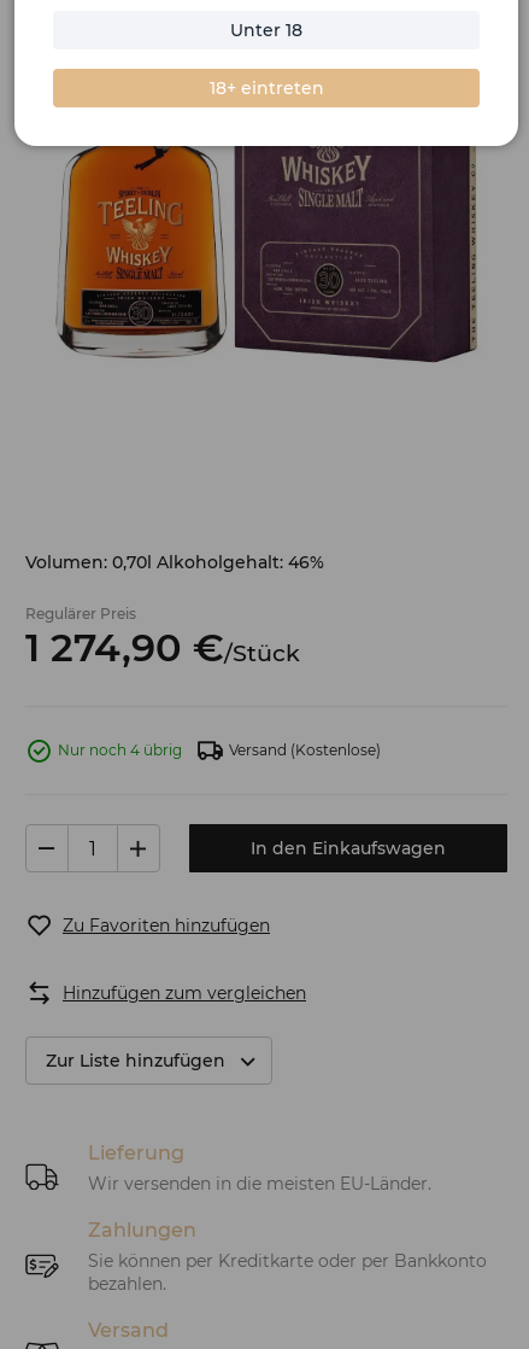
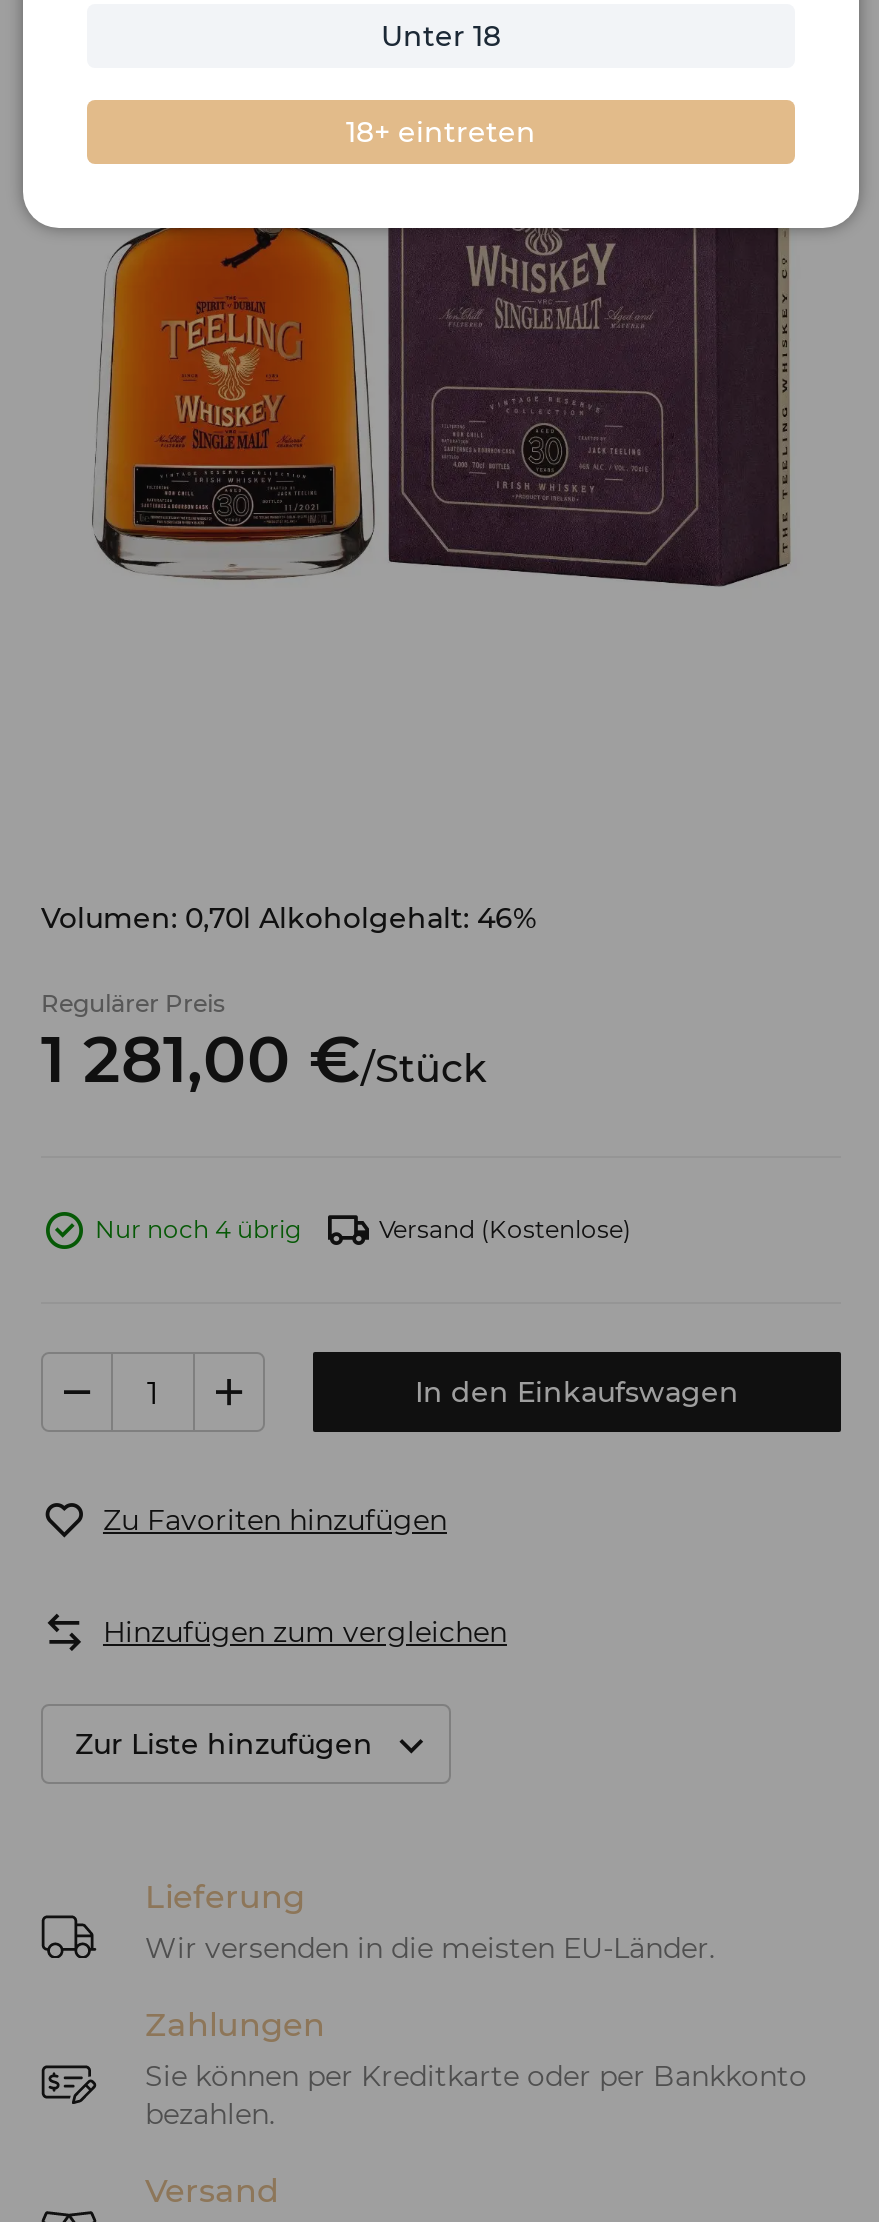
[25,624,300,671] 1 274,90 €/Stück -> [41,1020,487,1098] 1 281,00 €/Stück

